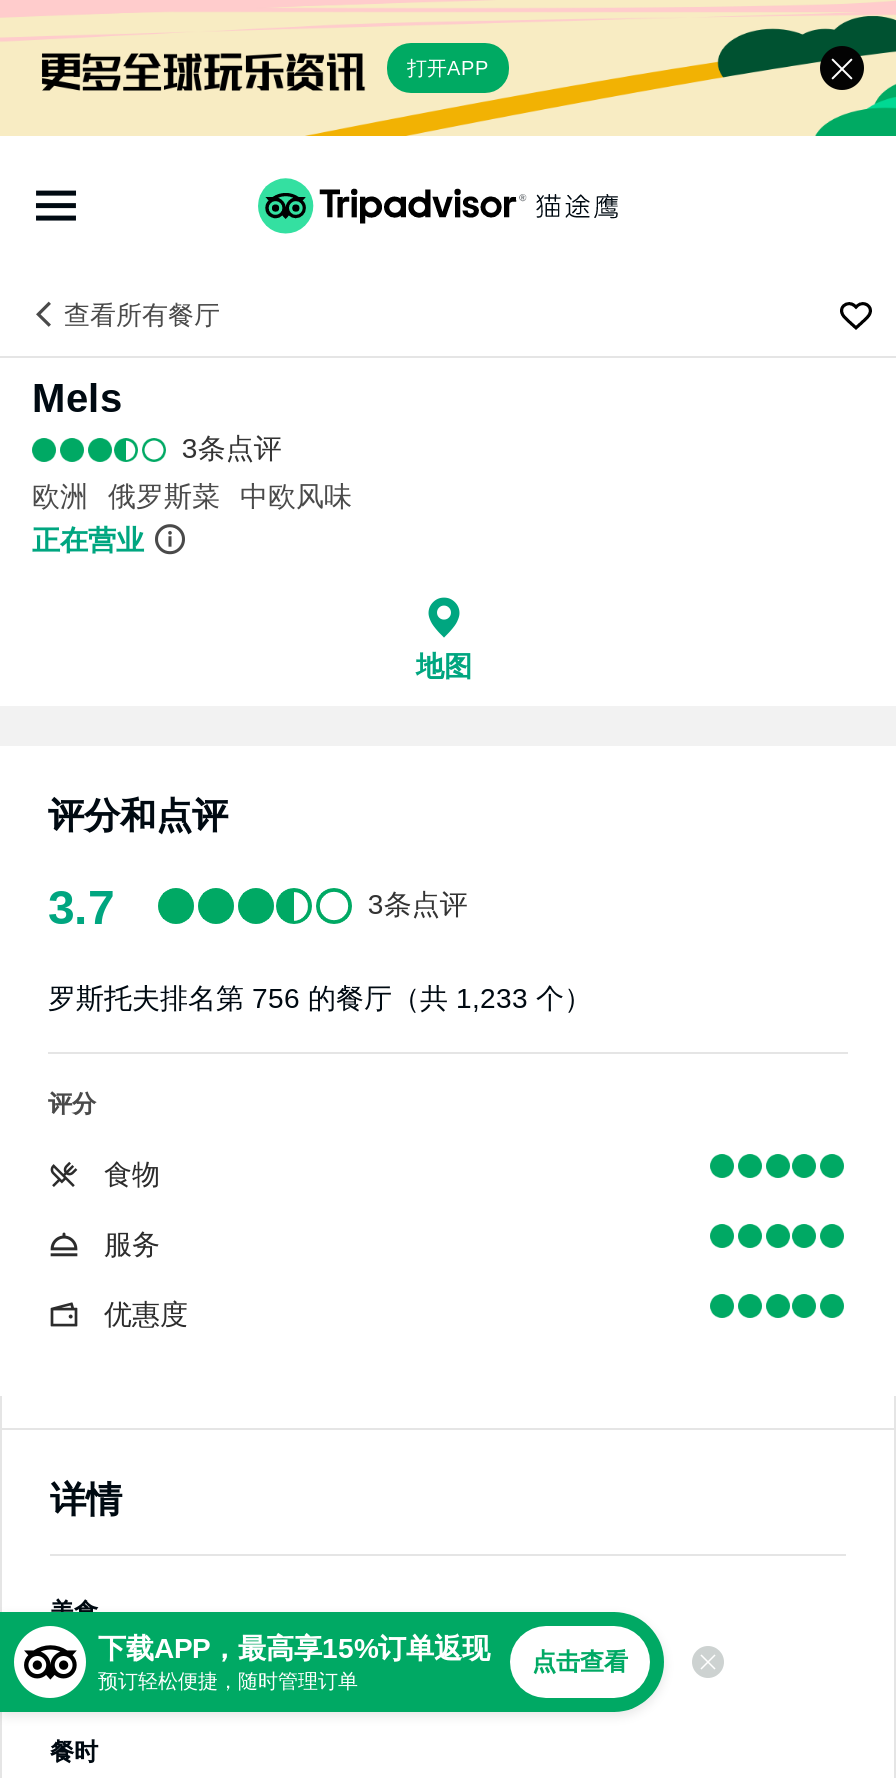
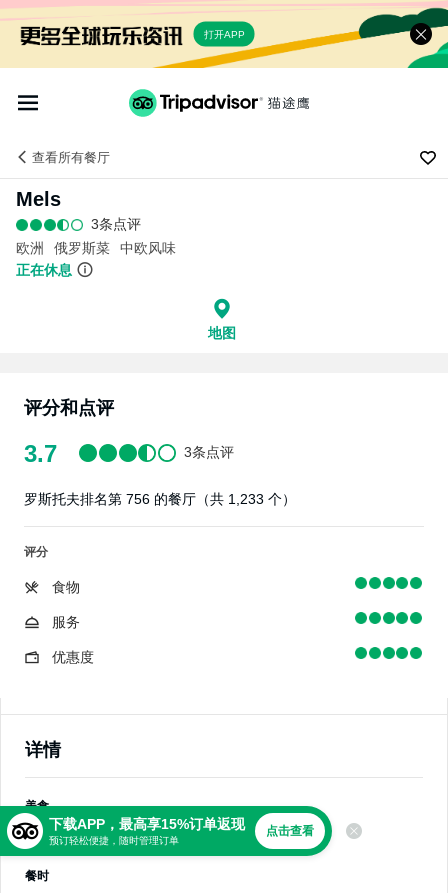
[32,524,144,556] 正在营业 -> [16,262,72,278] 正在休息

